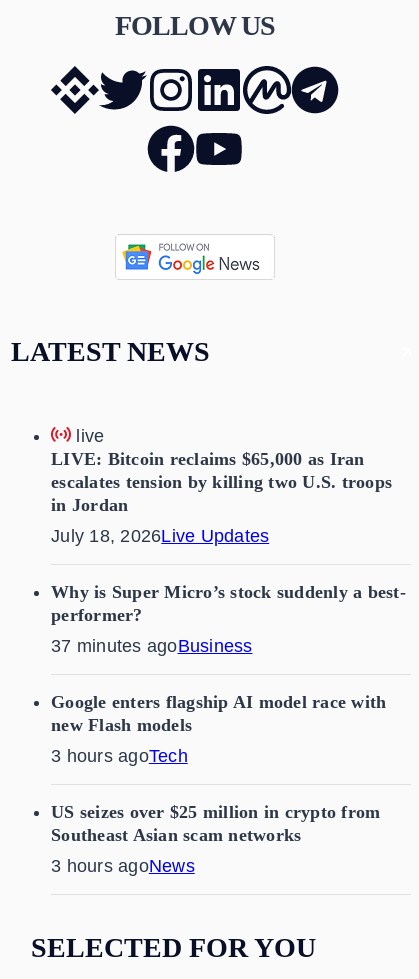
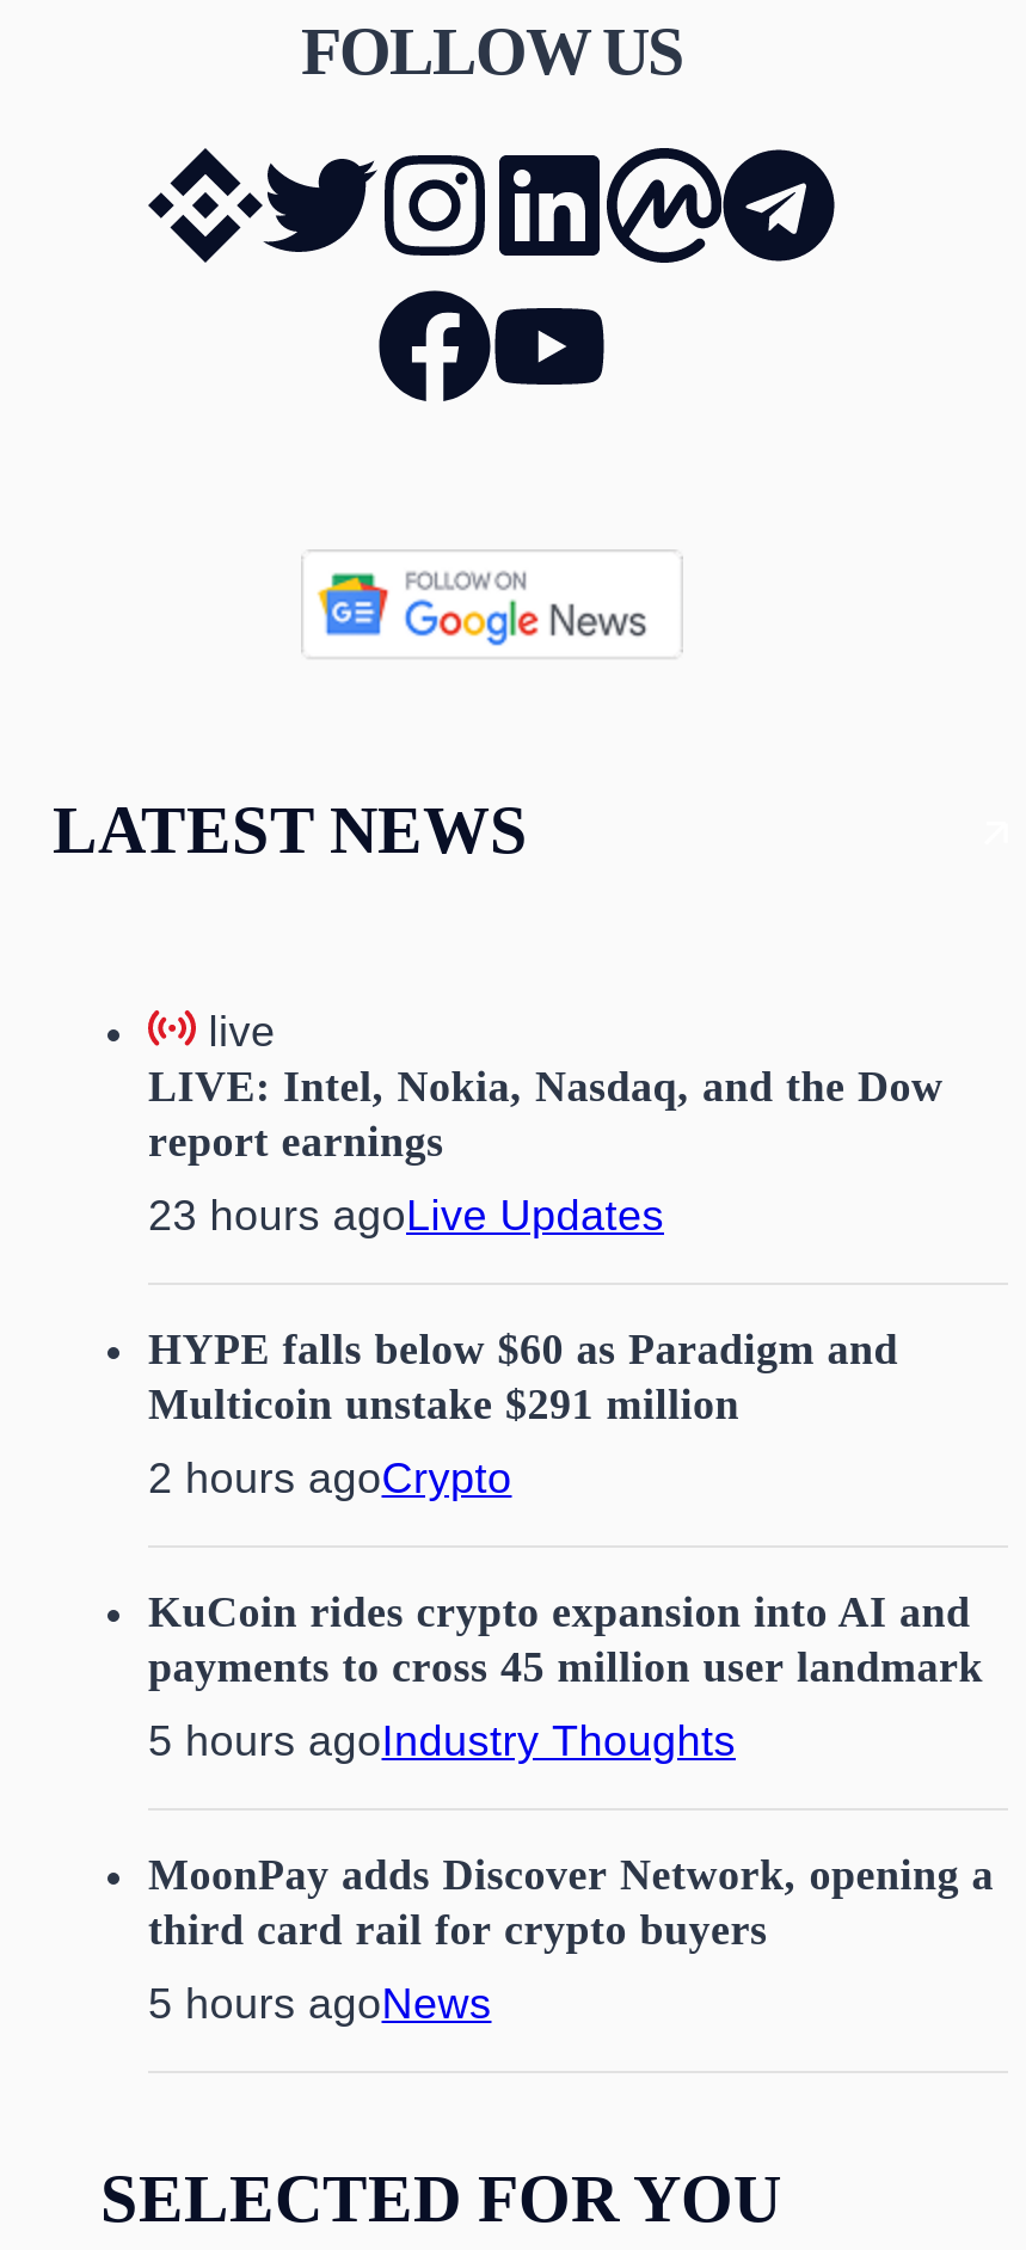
[51,449,392,515] LIVE: Bitcoin reclaims $65,000 as Iran | escalates tension by killing two U.S. troops | in Jordan -> [148,1063,943,1166] LIVE: Intel, Nokia, Nasdaq, and the Dow | report earnings
[51,526,269,546] July 18, 2026Live Updates -> [148,1192,664,1240] 23 hours agoLive Updates
[51,582,406,625] Why is Super Micro’s stock suddenly a best- | performer? -> [148,1326,898,1428] HYPE falls below $60 as Paradigm and | Multicoin unstake $291 million
[51,636,252,656] 37 minutes agoBusiness -> [148,1455,512,1502] 2 hours agoCrypto
[51,692,386,735] Google enters flagship AI model race with | new Flash models -> [148,1588,983,1691] KuCoin rides crypto expansion into AI and | payments to cross 45 million user landmark
[51,746,188,766] 3 hours agoTech -> [148,1717,736,1765] 5 hours agoIndustry Thoughts
[51,802,380,845] US seizes over $25 million in crypto from | Southeast Asian scam networks -> [148,1851,994,1954] MoonPay adds Discover Network, opening a | third card rail for crypto buyers
[51,856,195,876] 3 hours agoNews -> [148,1980,492,2028] 5 hours agoNews

